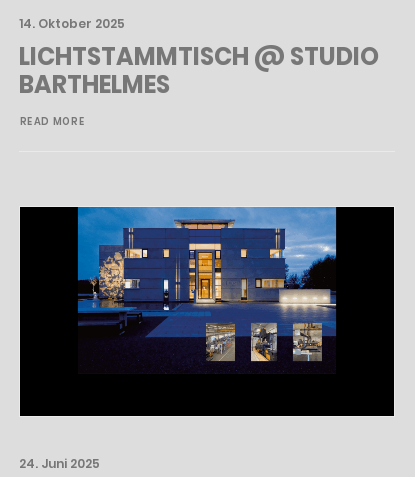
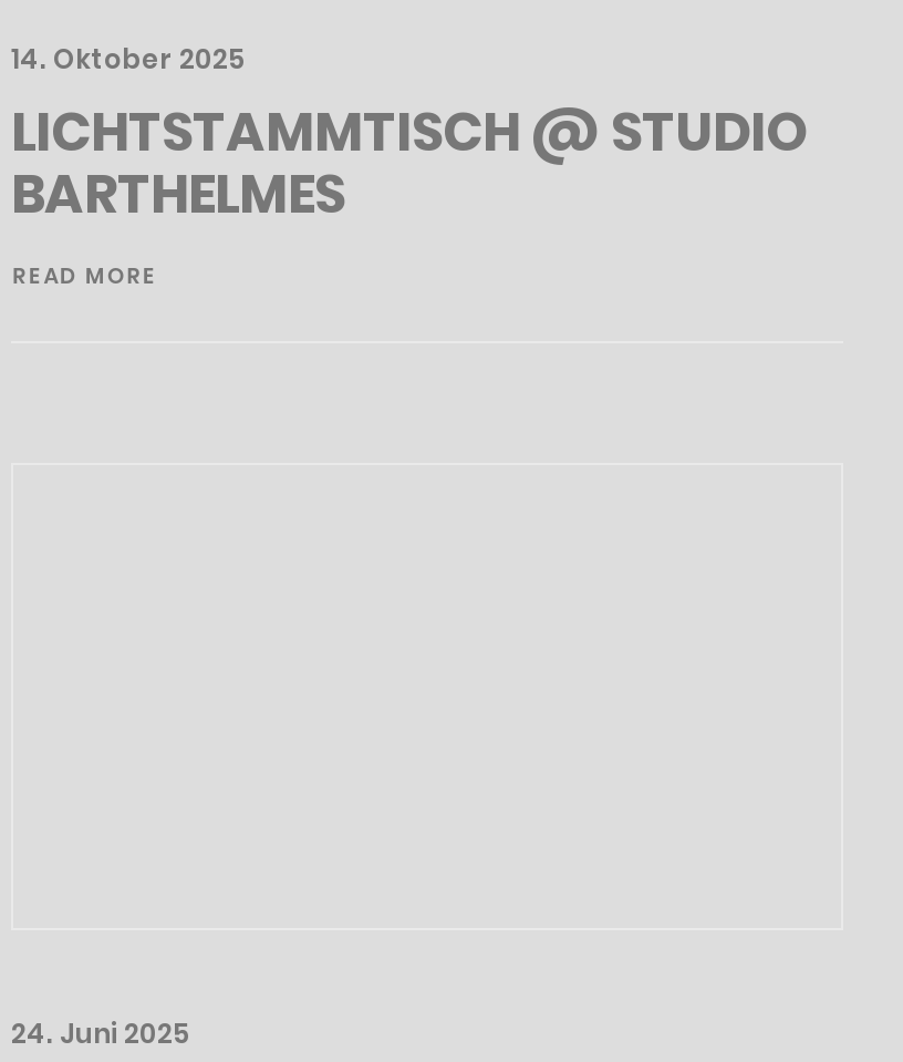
[19,206,395,417] [image] -> none

